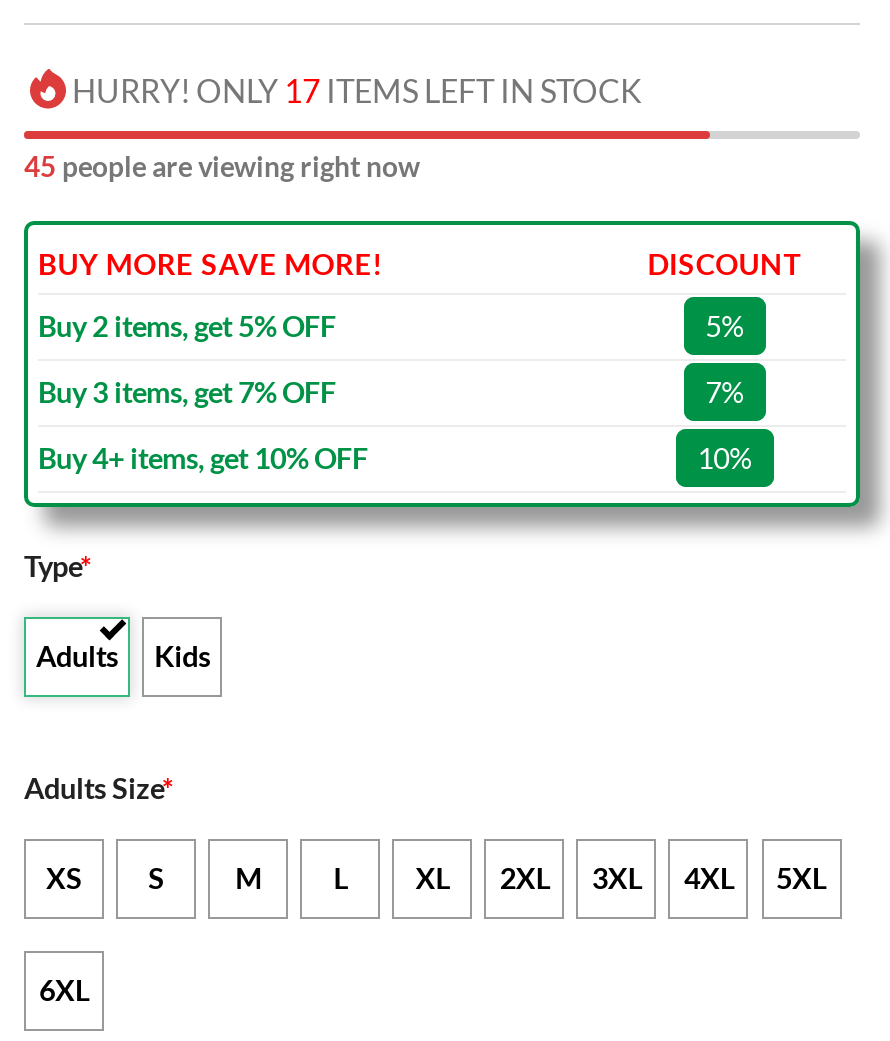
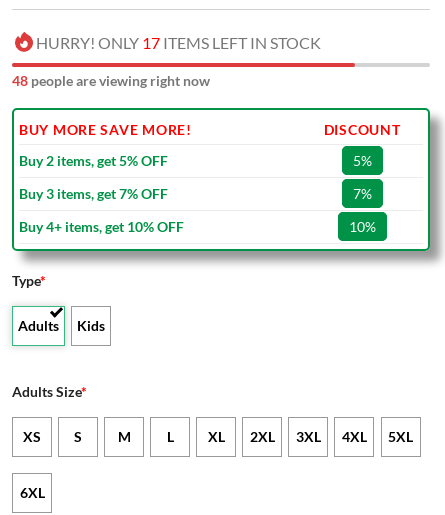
[24,150,420,184] 45 people are viewing right now -> [12,72,210,89] 48 people are viewing right now

